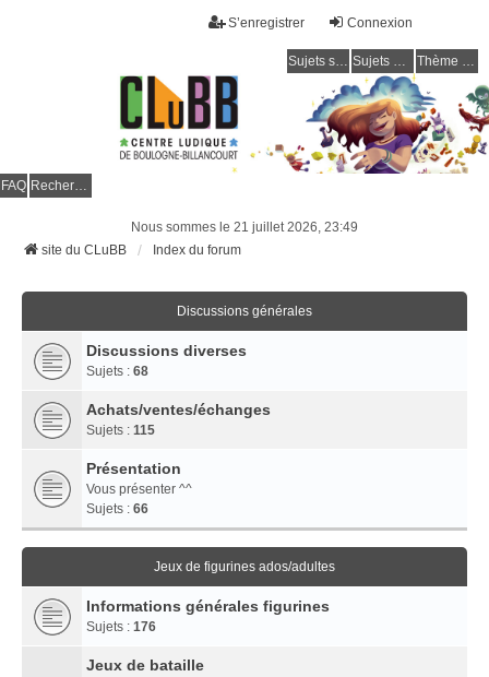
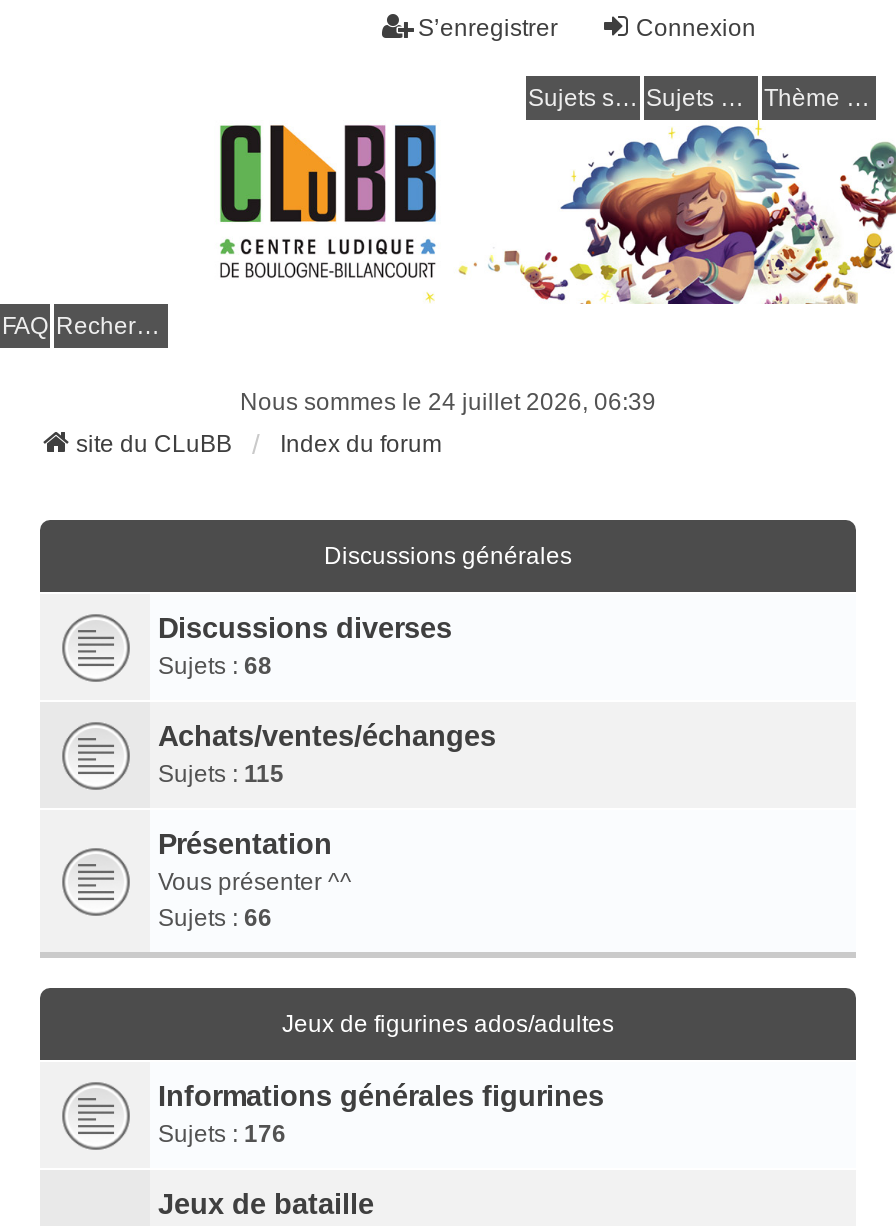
[131,219,358,235] Nous sommes le 21 juillet 2026, 23:49 -> [240,388,656,416] Nous sommes le 24 juillet 2026, 06:39

